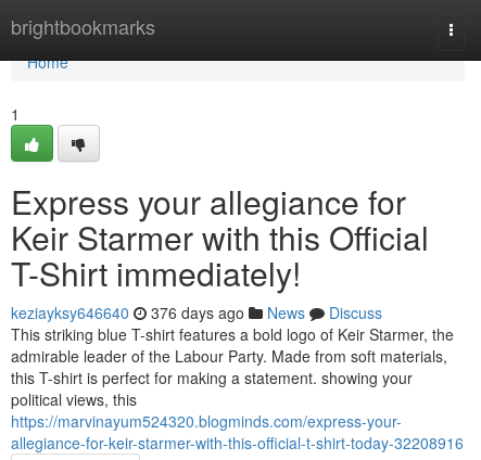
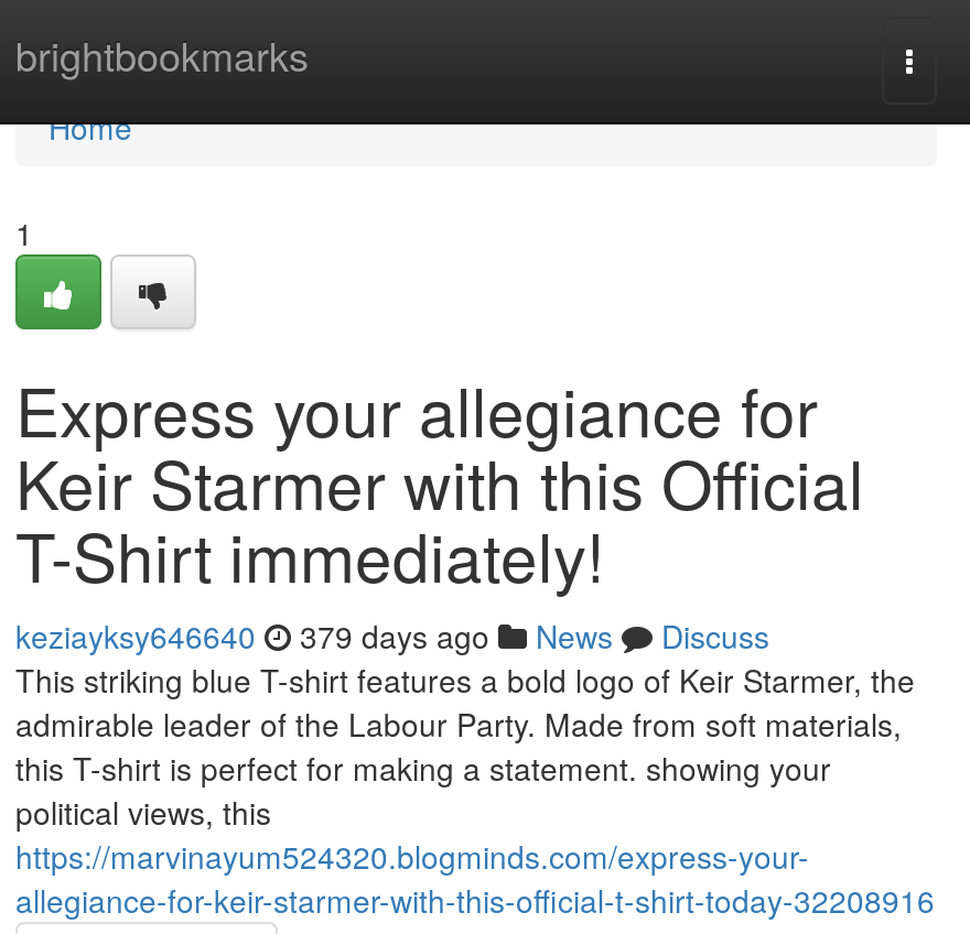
[11,302,382,323] keziayksy646640 376 days ago News Discuss -> [15,613,769,658] keziayksy646640 379 days ago News Discuss

